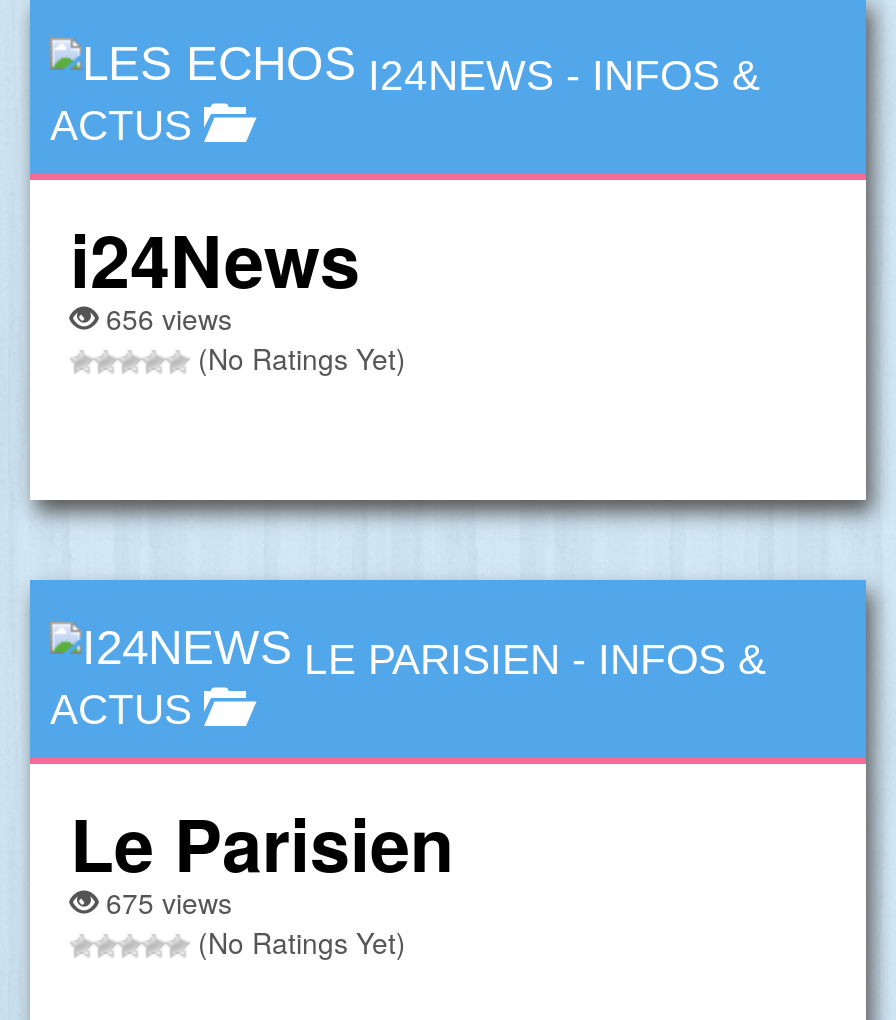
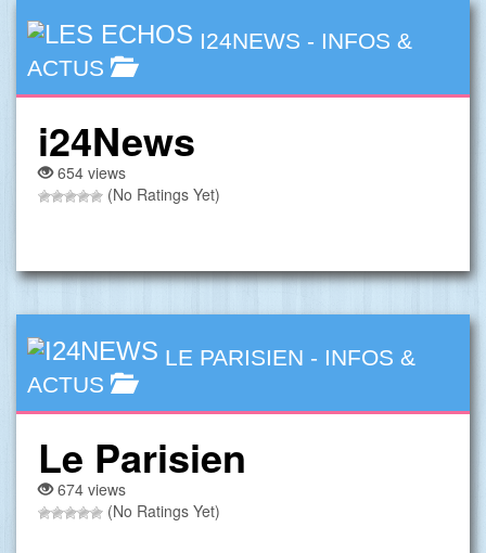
[98,298,232,338] 656 views -> [53,162,126,183] 654 views
[98,882,232,922] 675 views -> [53,478,126,500] 674 views

